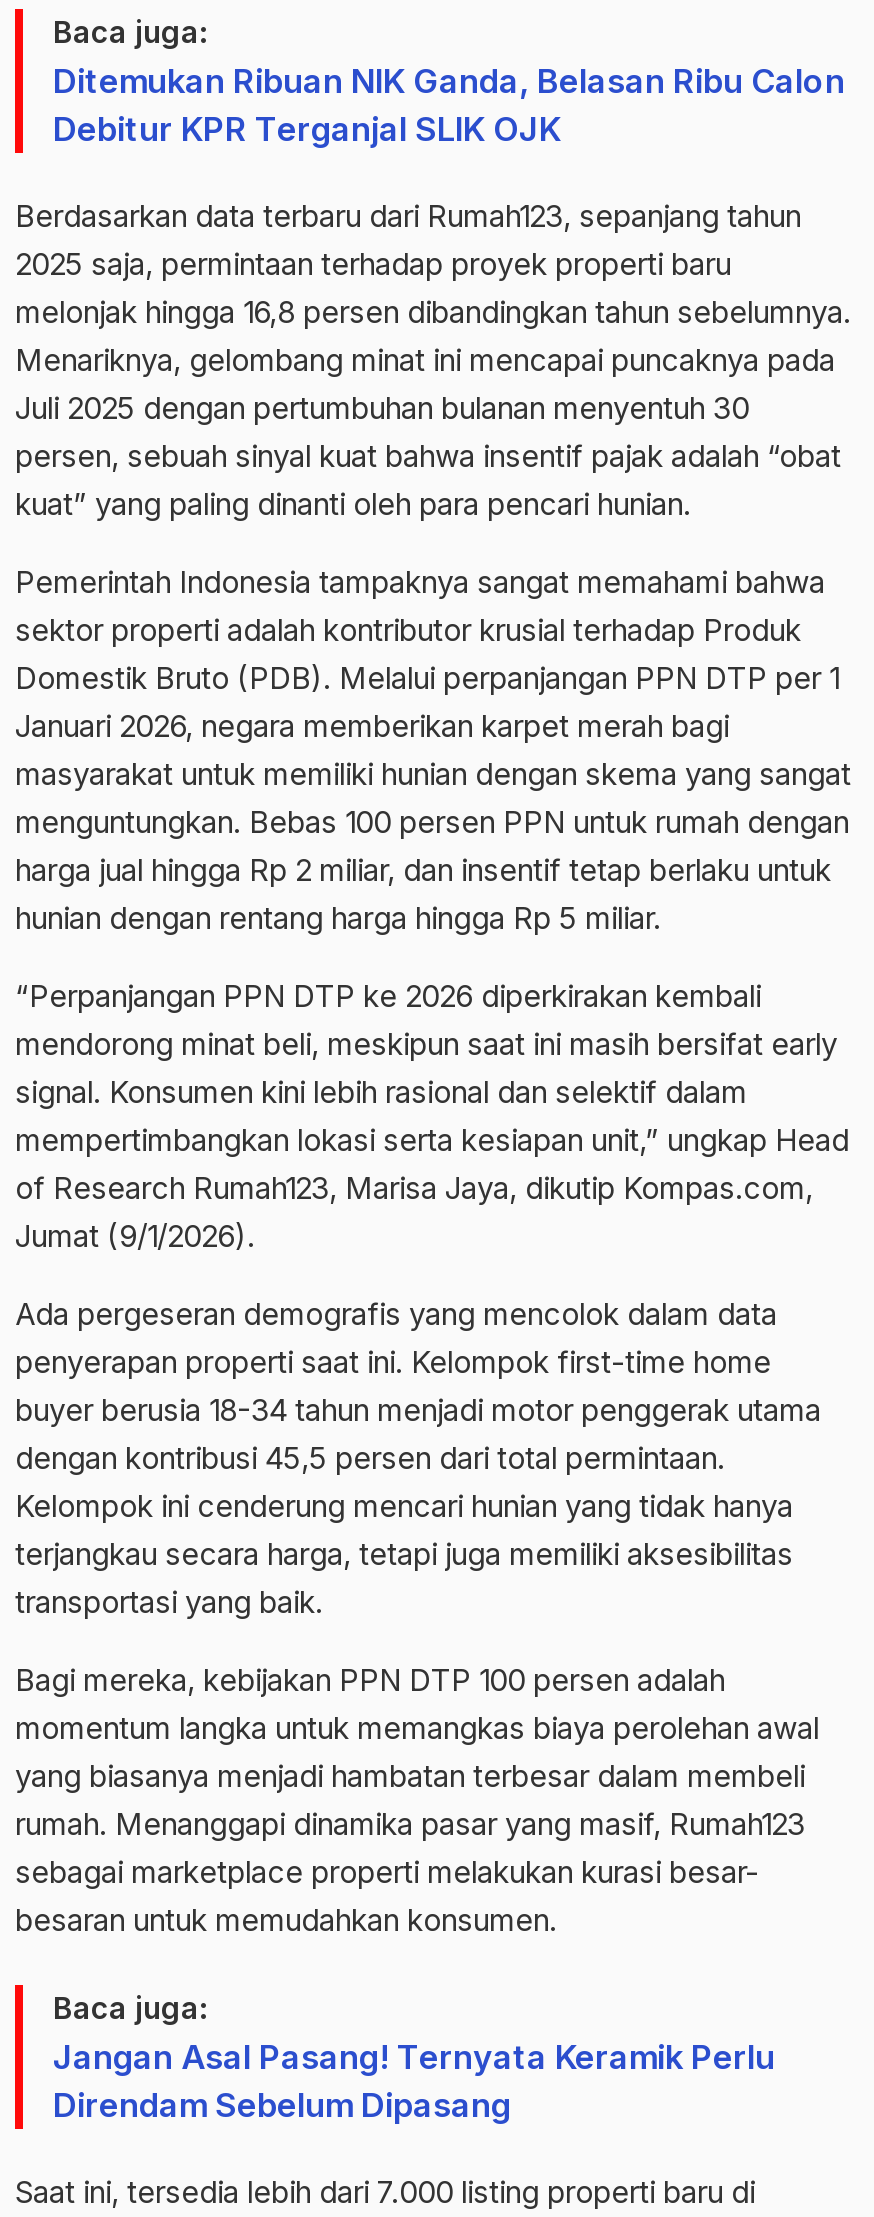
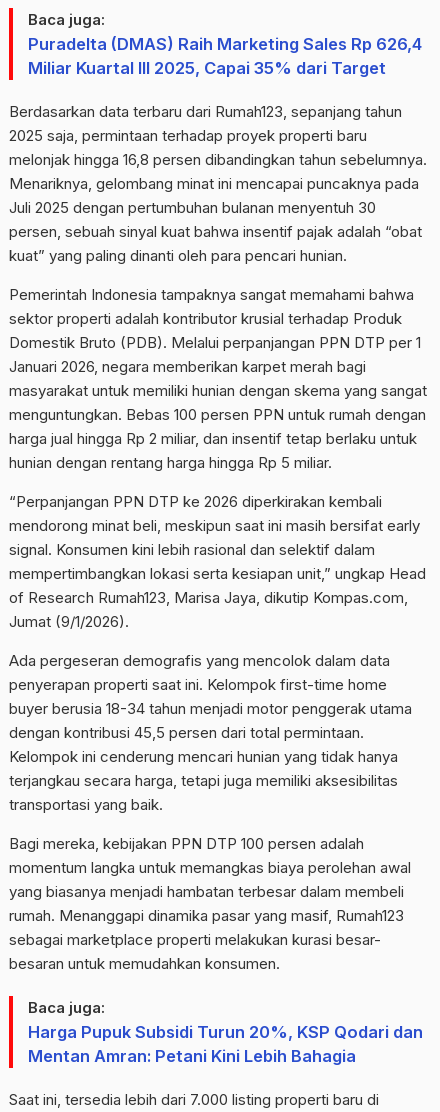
[53,61,845,149] Ditemukan Ribuan NIK Ganda, Belasan Ribu Calon | Debitur KPR Terganjal SLIK OJK -> [28,34,422,78] Puradelta (DMAS) Raih Marketing Sales Rp 626,4 | Miliar Kuartal III 2025, Capai 35% dari Target
[53,2037,775,2125] Jangan Asal Pasang! Ternyata Keramik Perlu | Direndam Sebelum Dipasang -> [28,1022,423,1066] Harga Pupuk Subsidi Turun 20%, KSP Qodari dan | Mentan Amran: Petani Kini Lebih Bahagia

